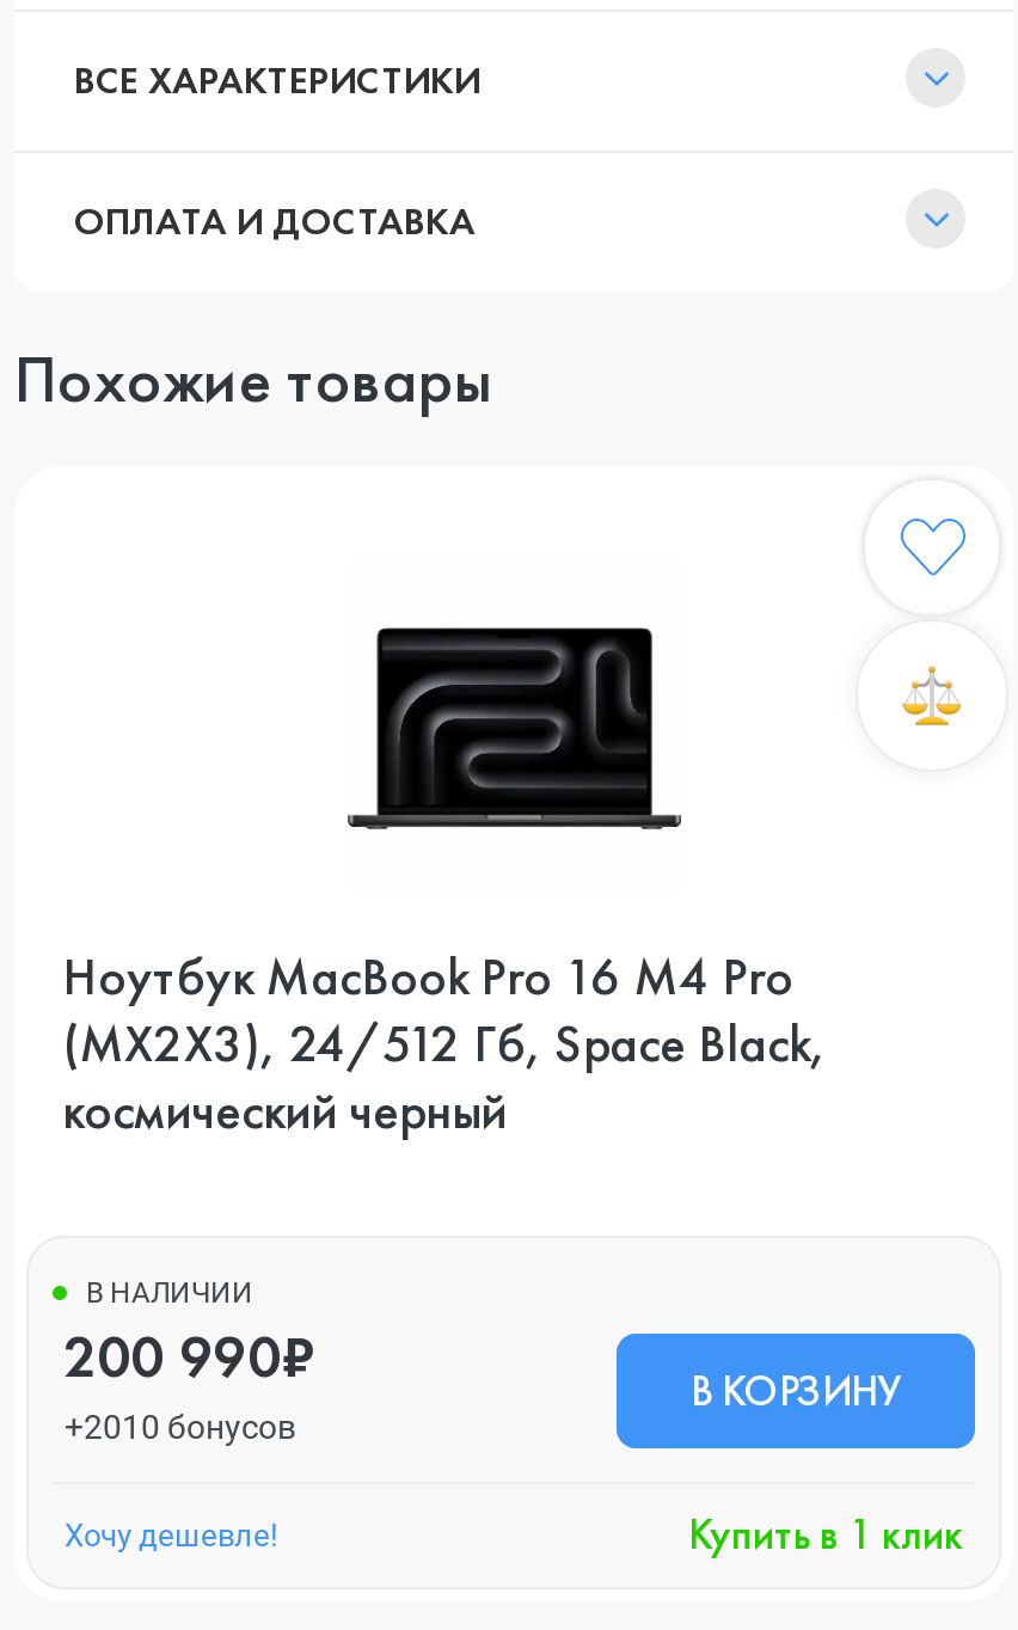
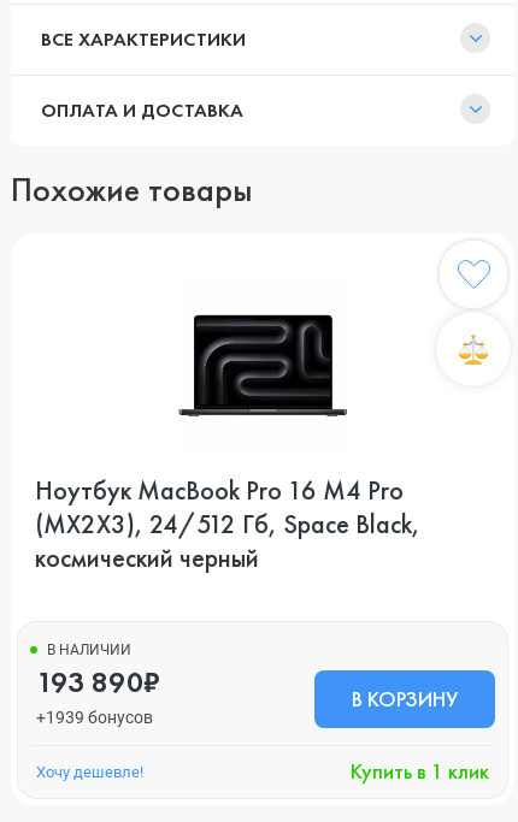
[65,1319,315,1393] 200 990₽ -> [36,663,160,700] 193 890₽
[65,1408,296,1446] +2010 бонусов -> [36,708,153,727] +1939 бонусов

